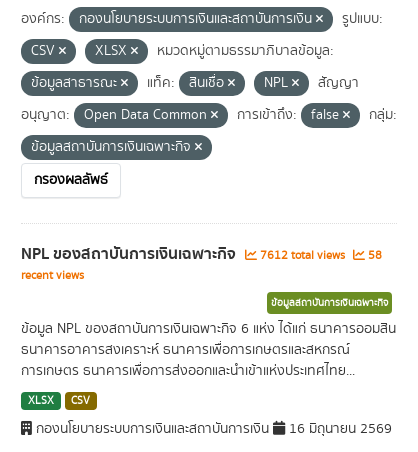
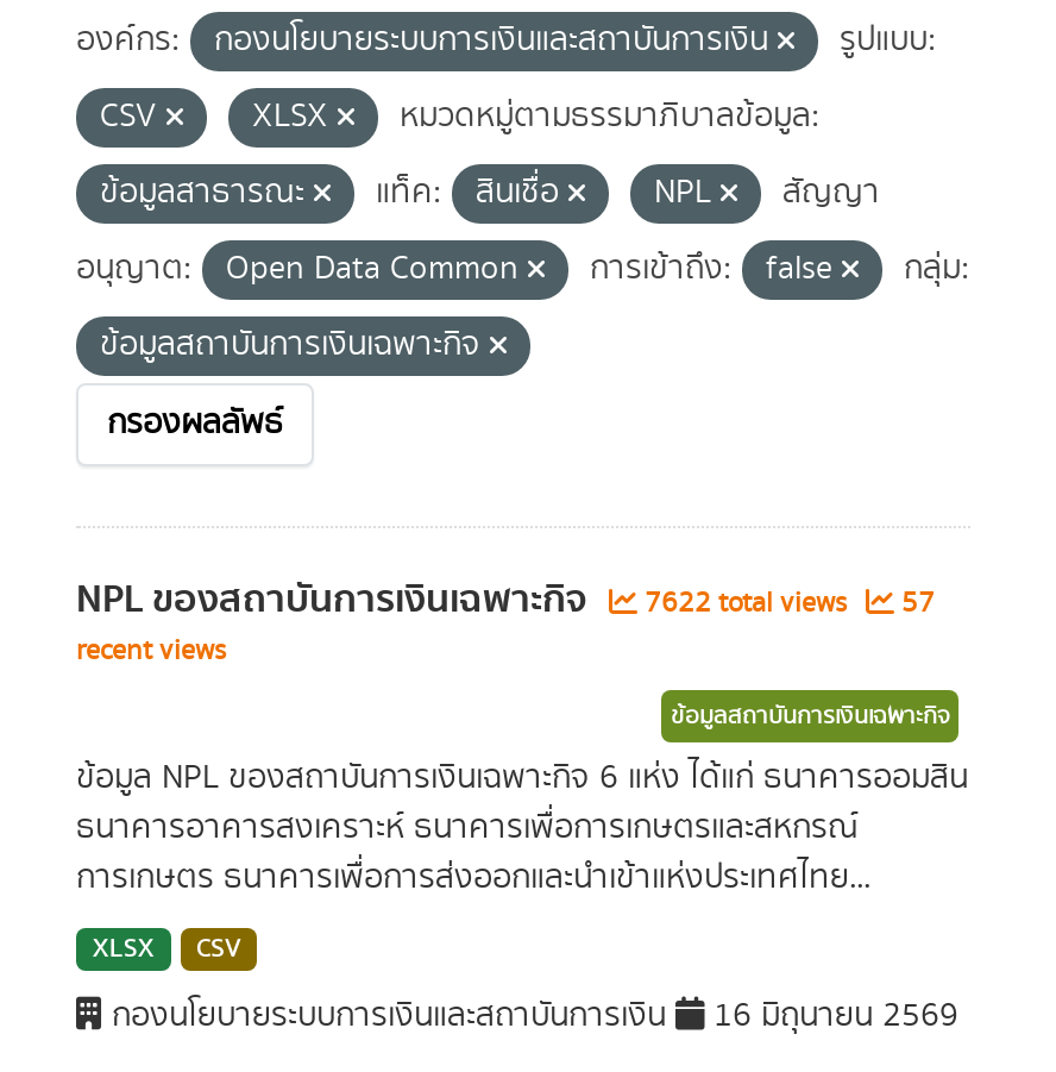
[257,247,348,264] 7612 total views -> [637,583,854,623] 7622 total views
[365,247,382,264] 58 -> [894,583,935,623] 57

